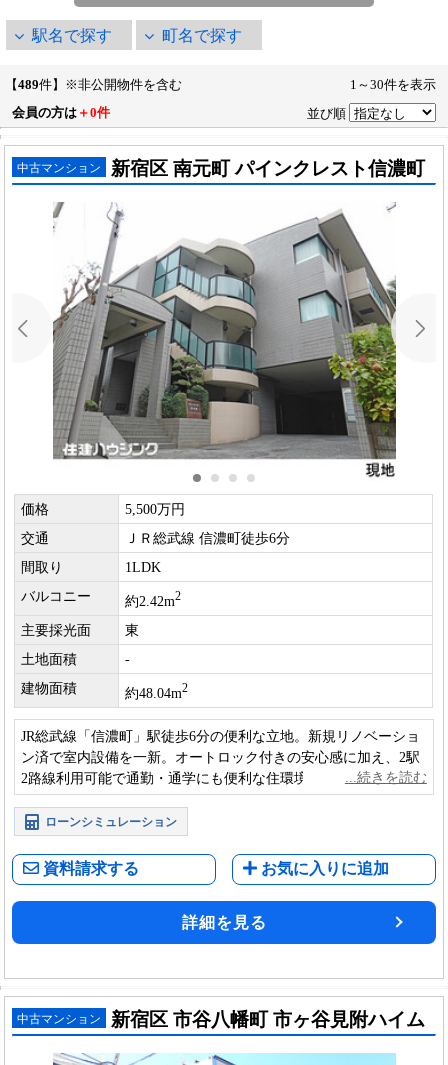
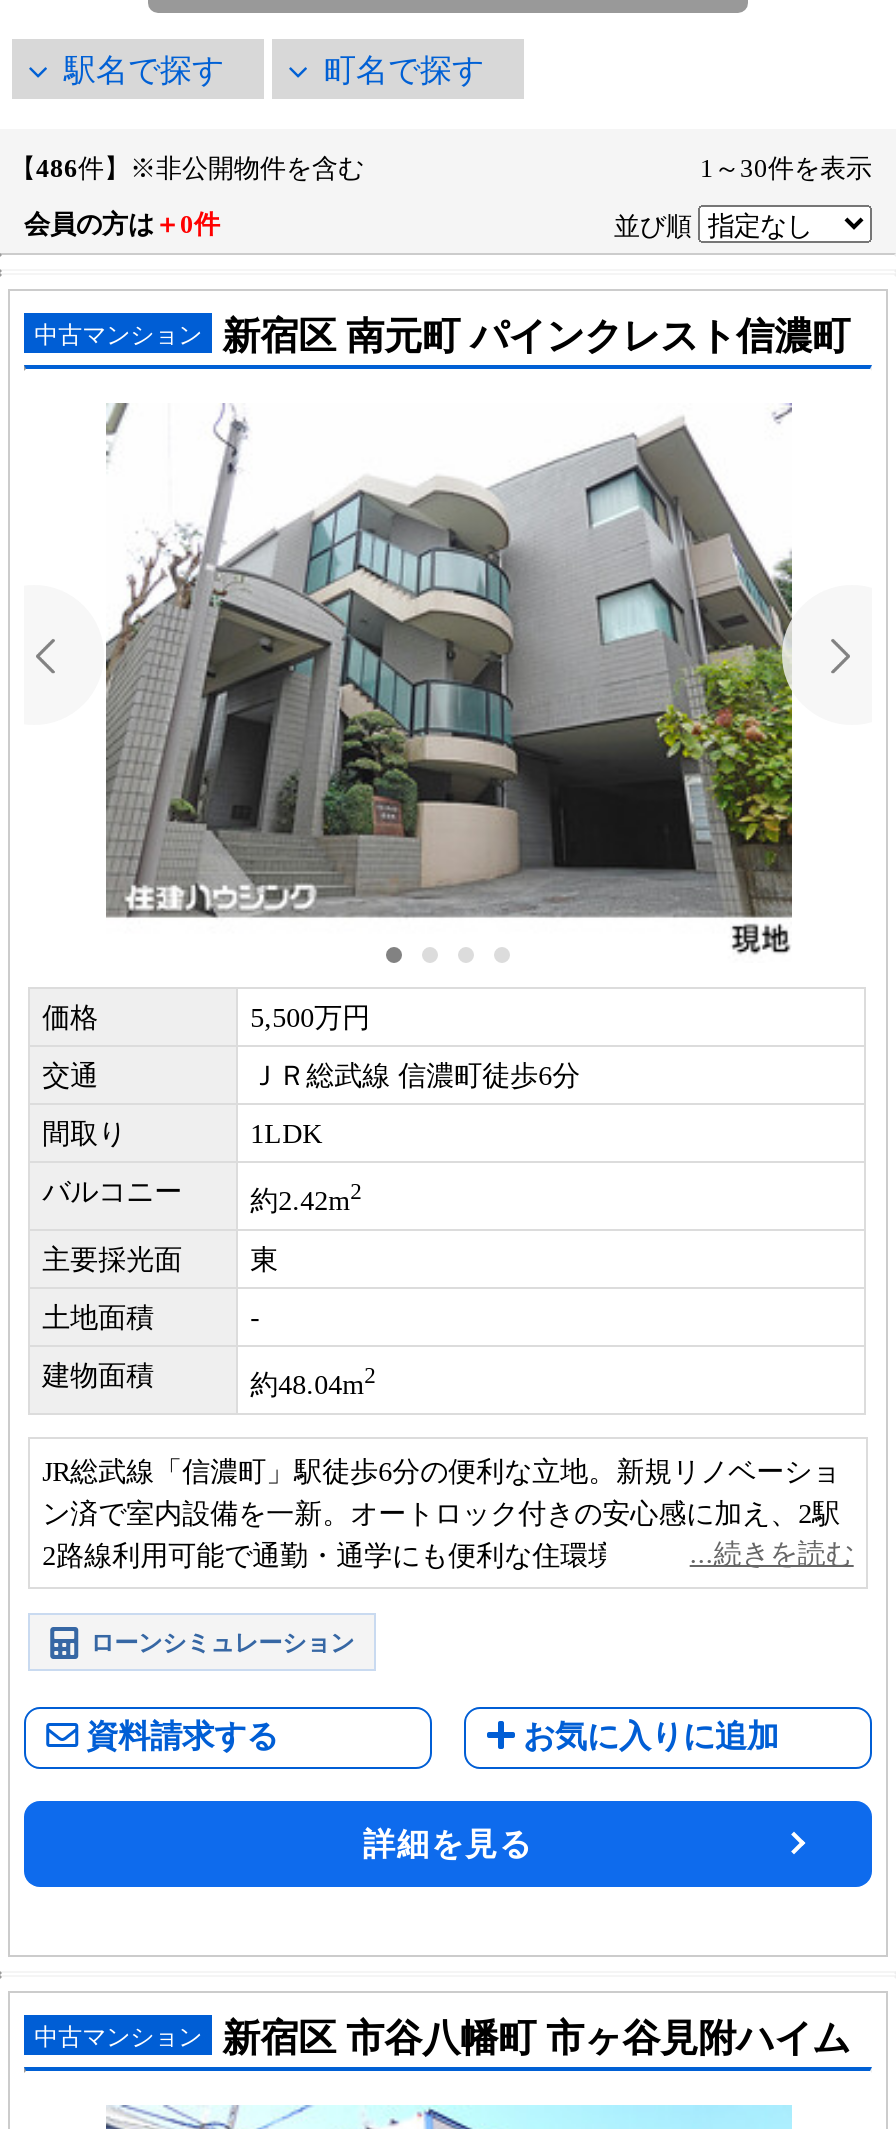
[5,78,182,92] 【489件】※非公開物件を含む -> [10,155,364,183] 【486件】※非公開物件を含む

